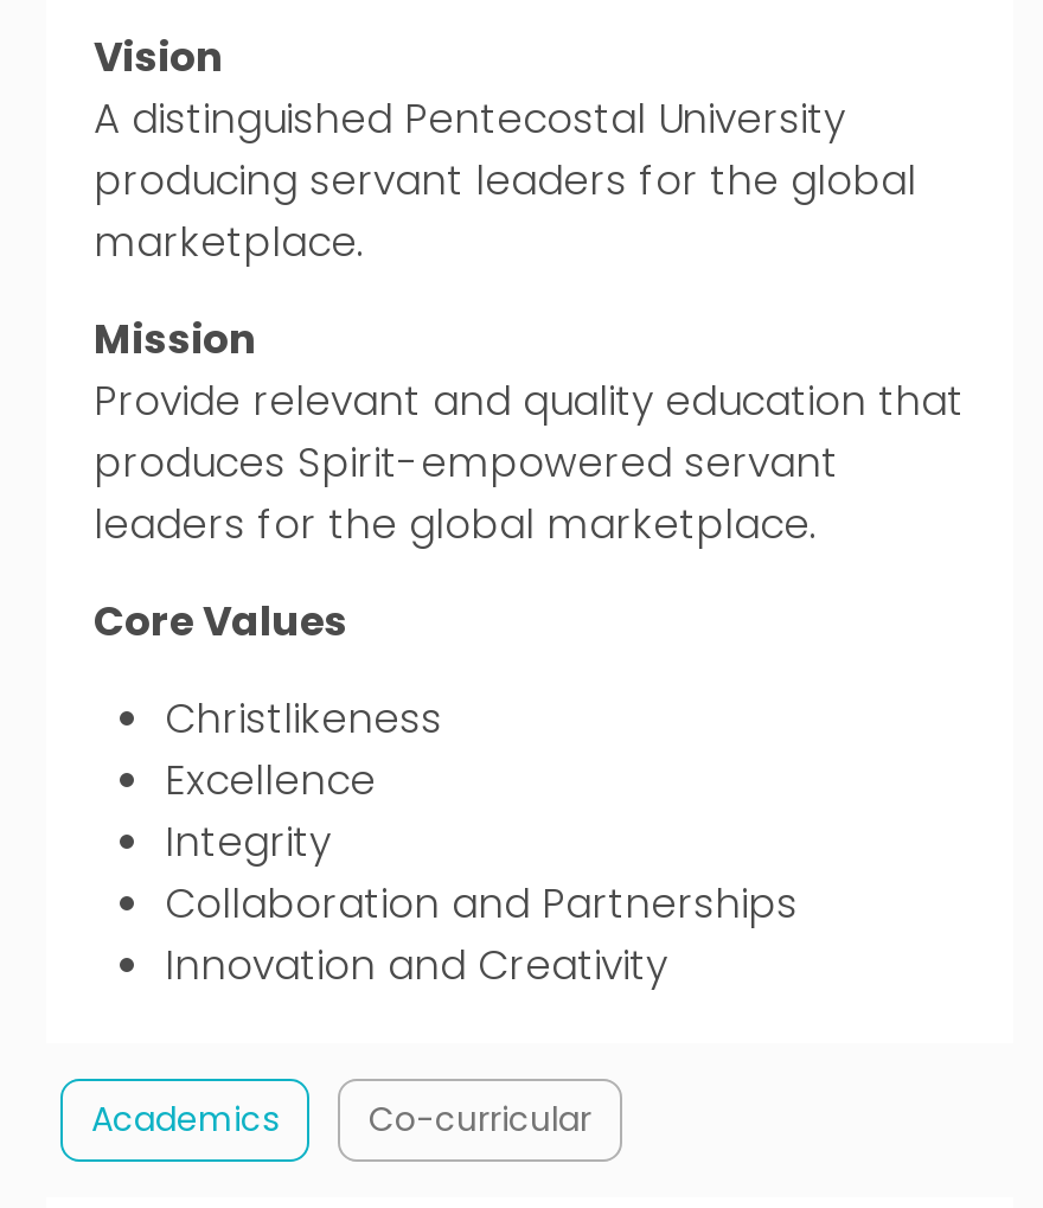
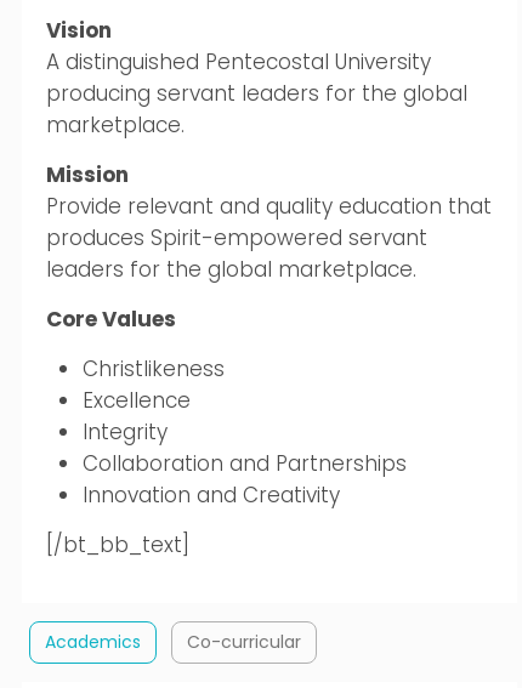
none -> [46,531,189,560] [/bt_bb_text]

